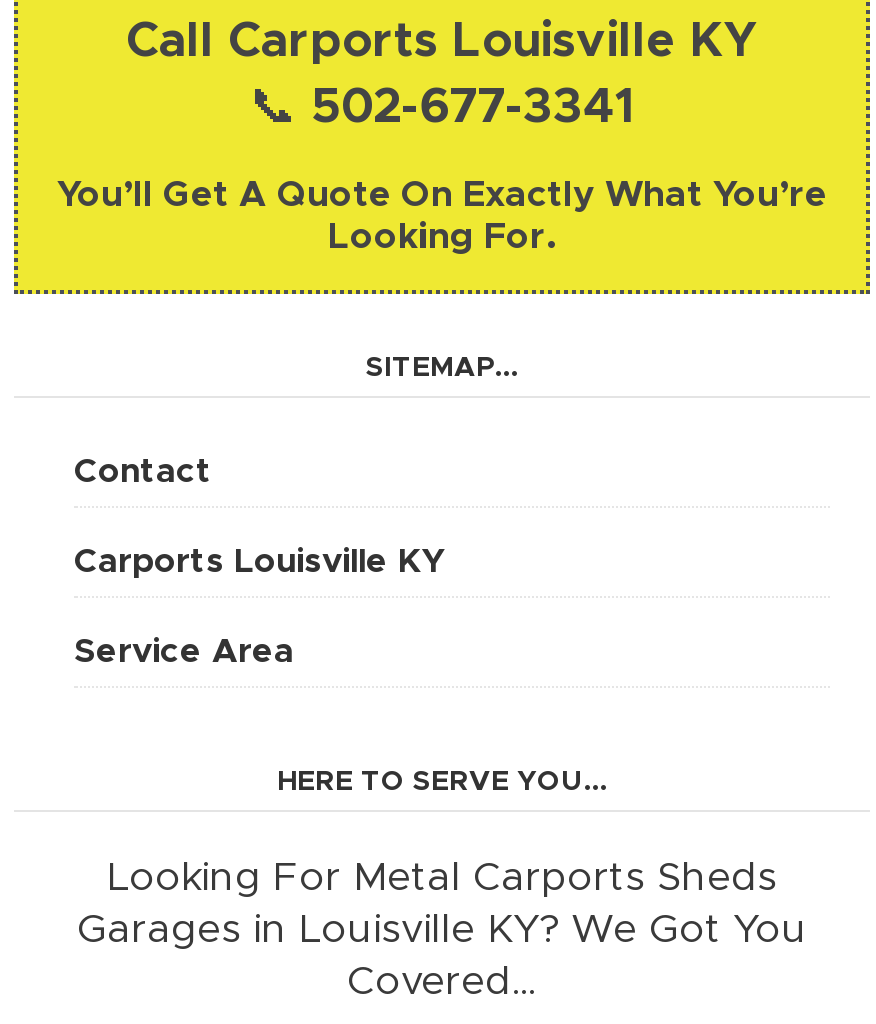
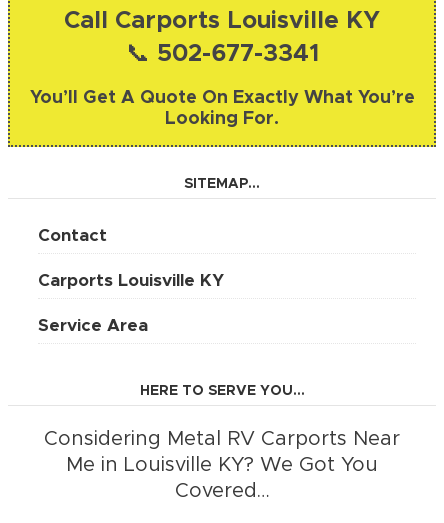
[107,859,777,899] Looking For Metal Carports Sheds -> [44,429,400,449] Considering Metal RV Carports Near
[77,911,807,951] Garages in Louisville KY? We Got You -> [66,455,378,475] Me in Louisville KY? We Got You

